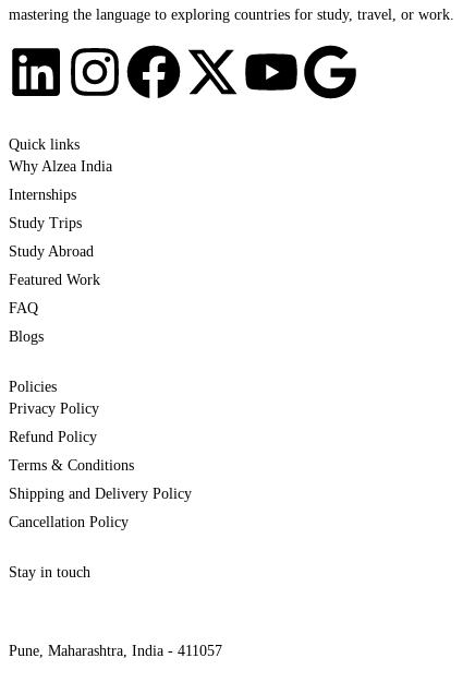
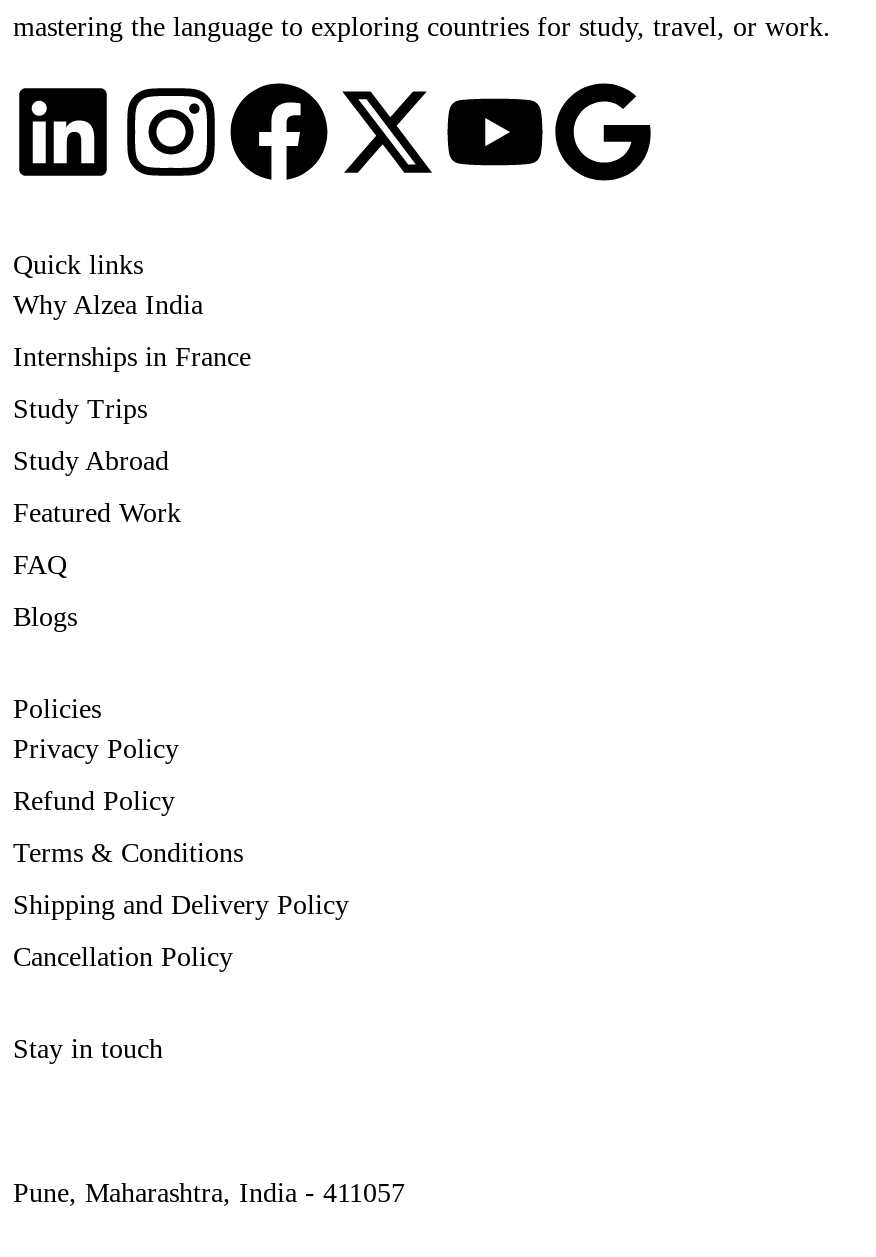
[9,187,76,203] Internships -> [13,342,251,372] Internships in France

